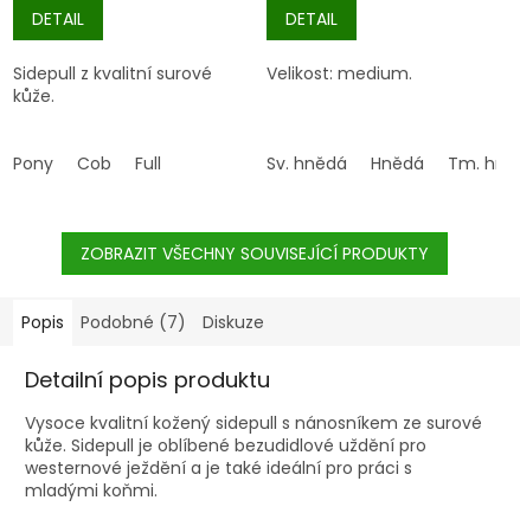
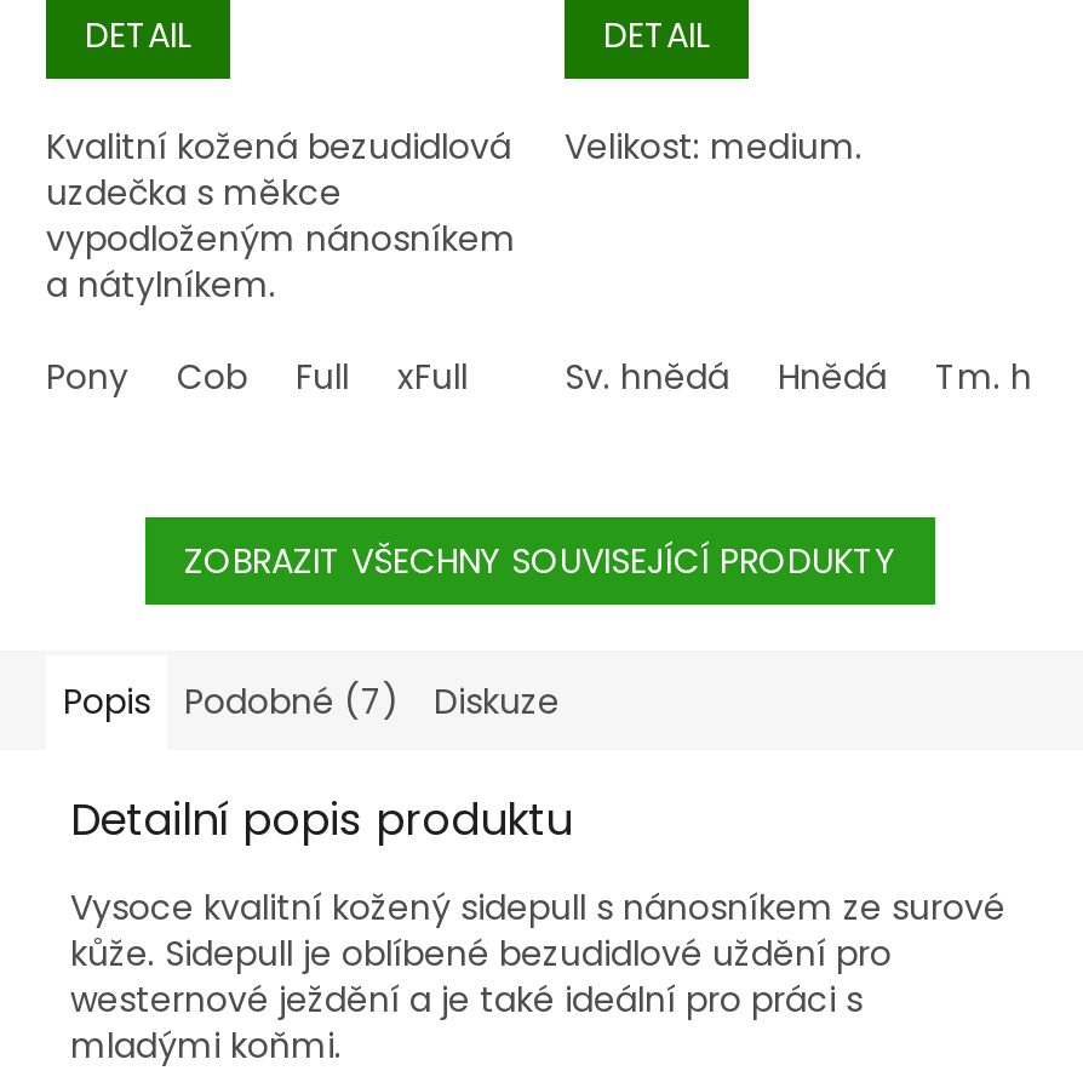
[13,62,212,108] Sidepull z kvalitní surové | kůže. -> [46,122,516,309] Kvalitní kožená bezudidlová | uzdečka s měkce | vypodloženým nánosníkem | a nátylníkem.
none -> [397,353,468,401] xFull

